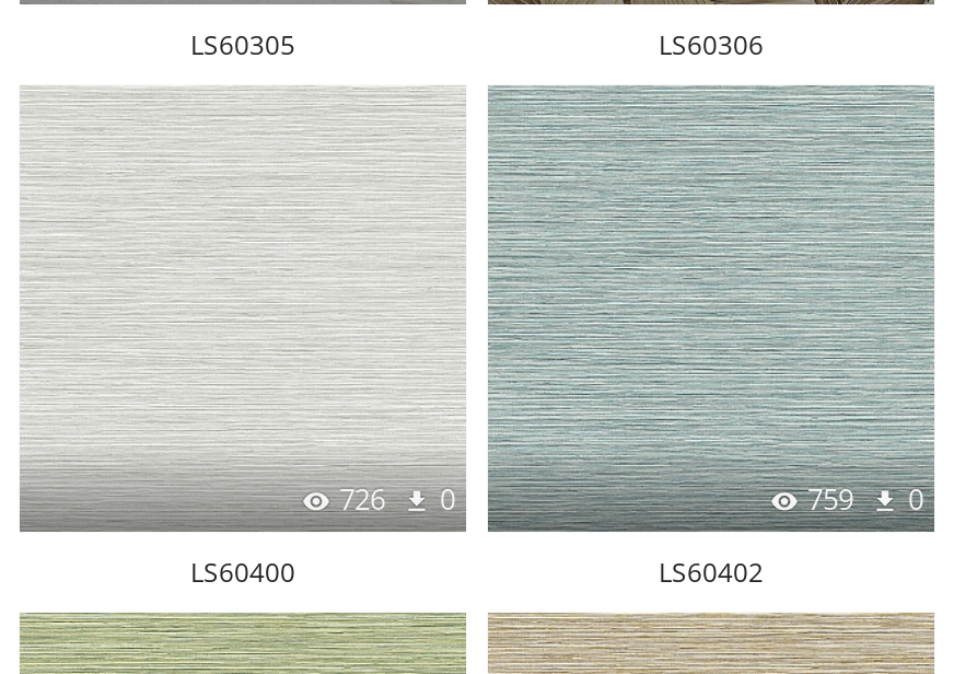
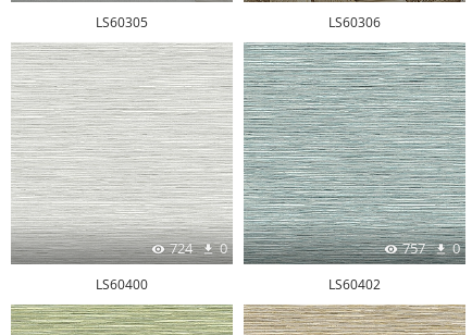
[339,479,455,519] 726 0 -> [170,238,227,258] 724 0
[807,479,923,519] 759 0 -> [402,238,460,258] 757 0

